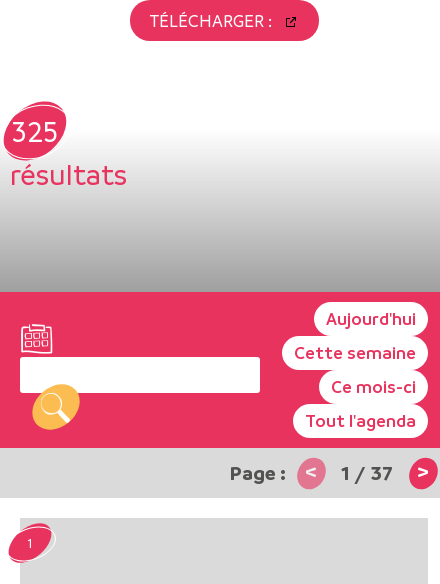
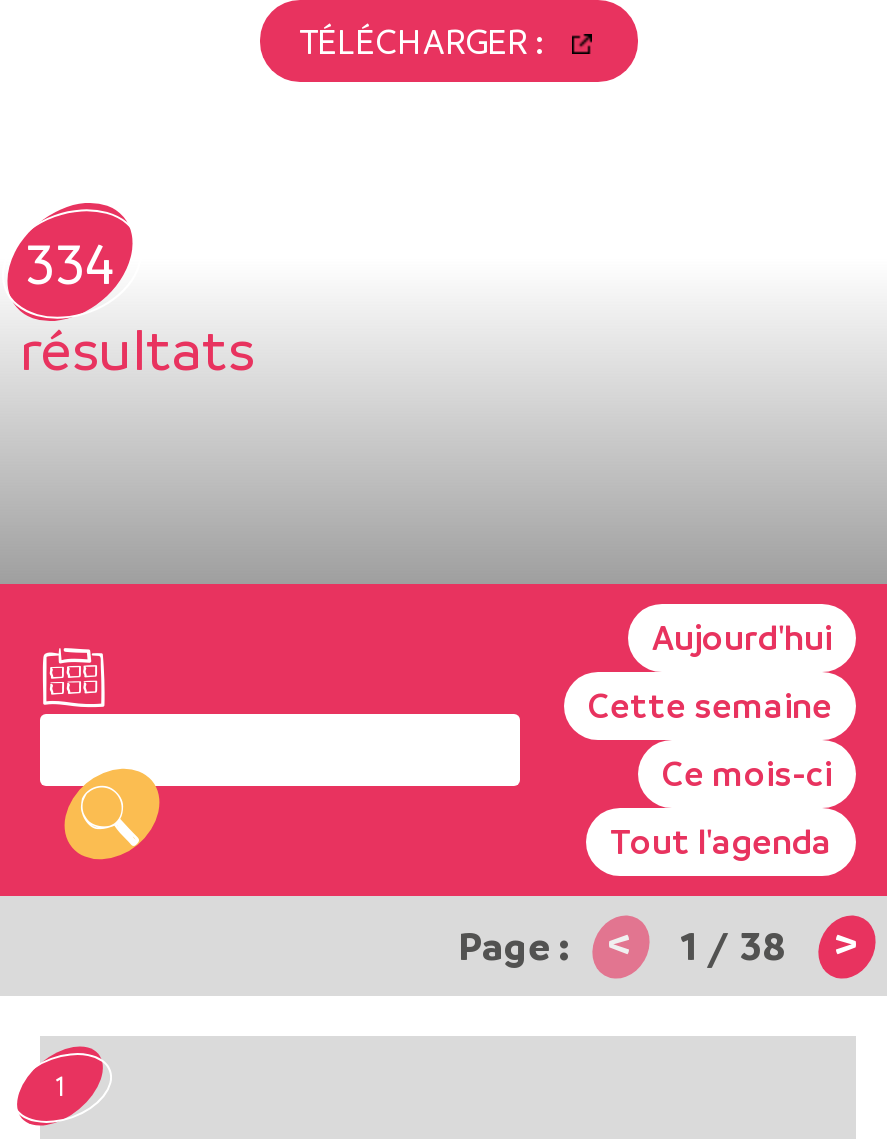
[12,113,58,149] 325 -> [25,227,115,299] 334
[341,461,393,485] 1 / 37 -> [680,923,786,971] 1 / 38

